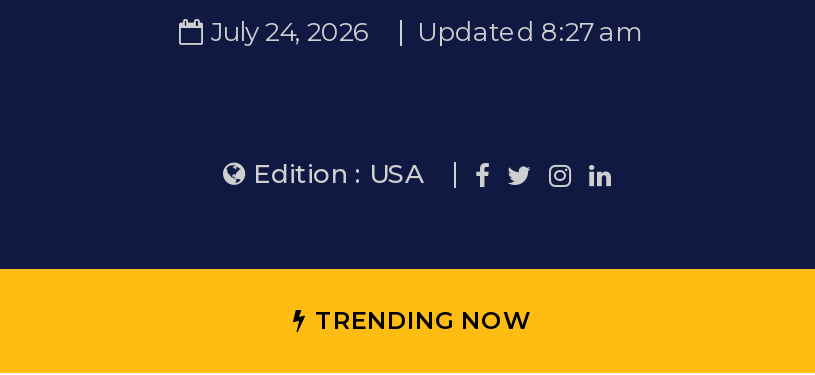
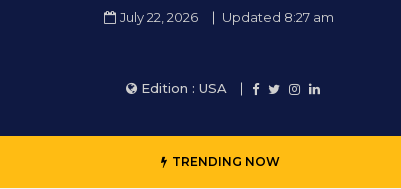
[211,15,641,47] July 24, 2026 Updated 8:27 am -> [120,9,334,25] July 22, 2026 Updated 8:27 am

